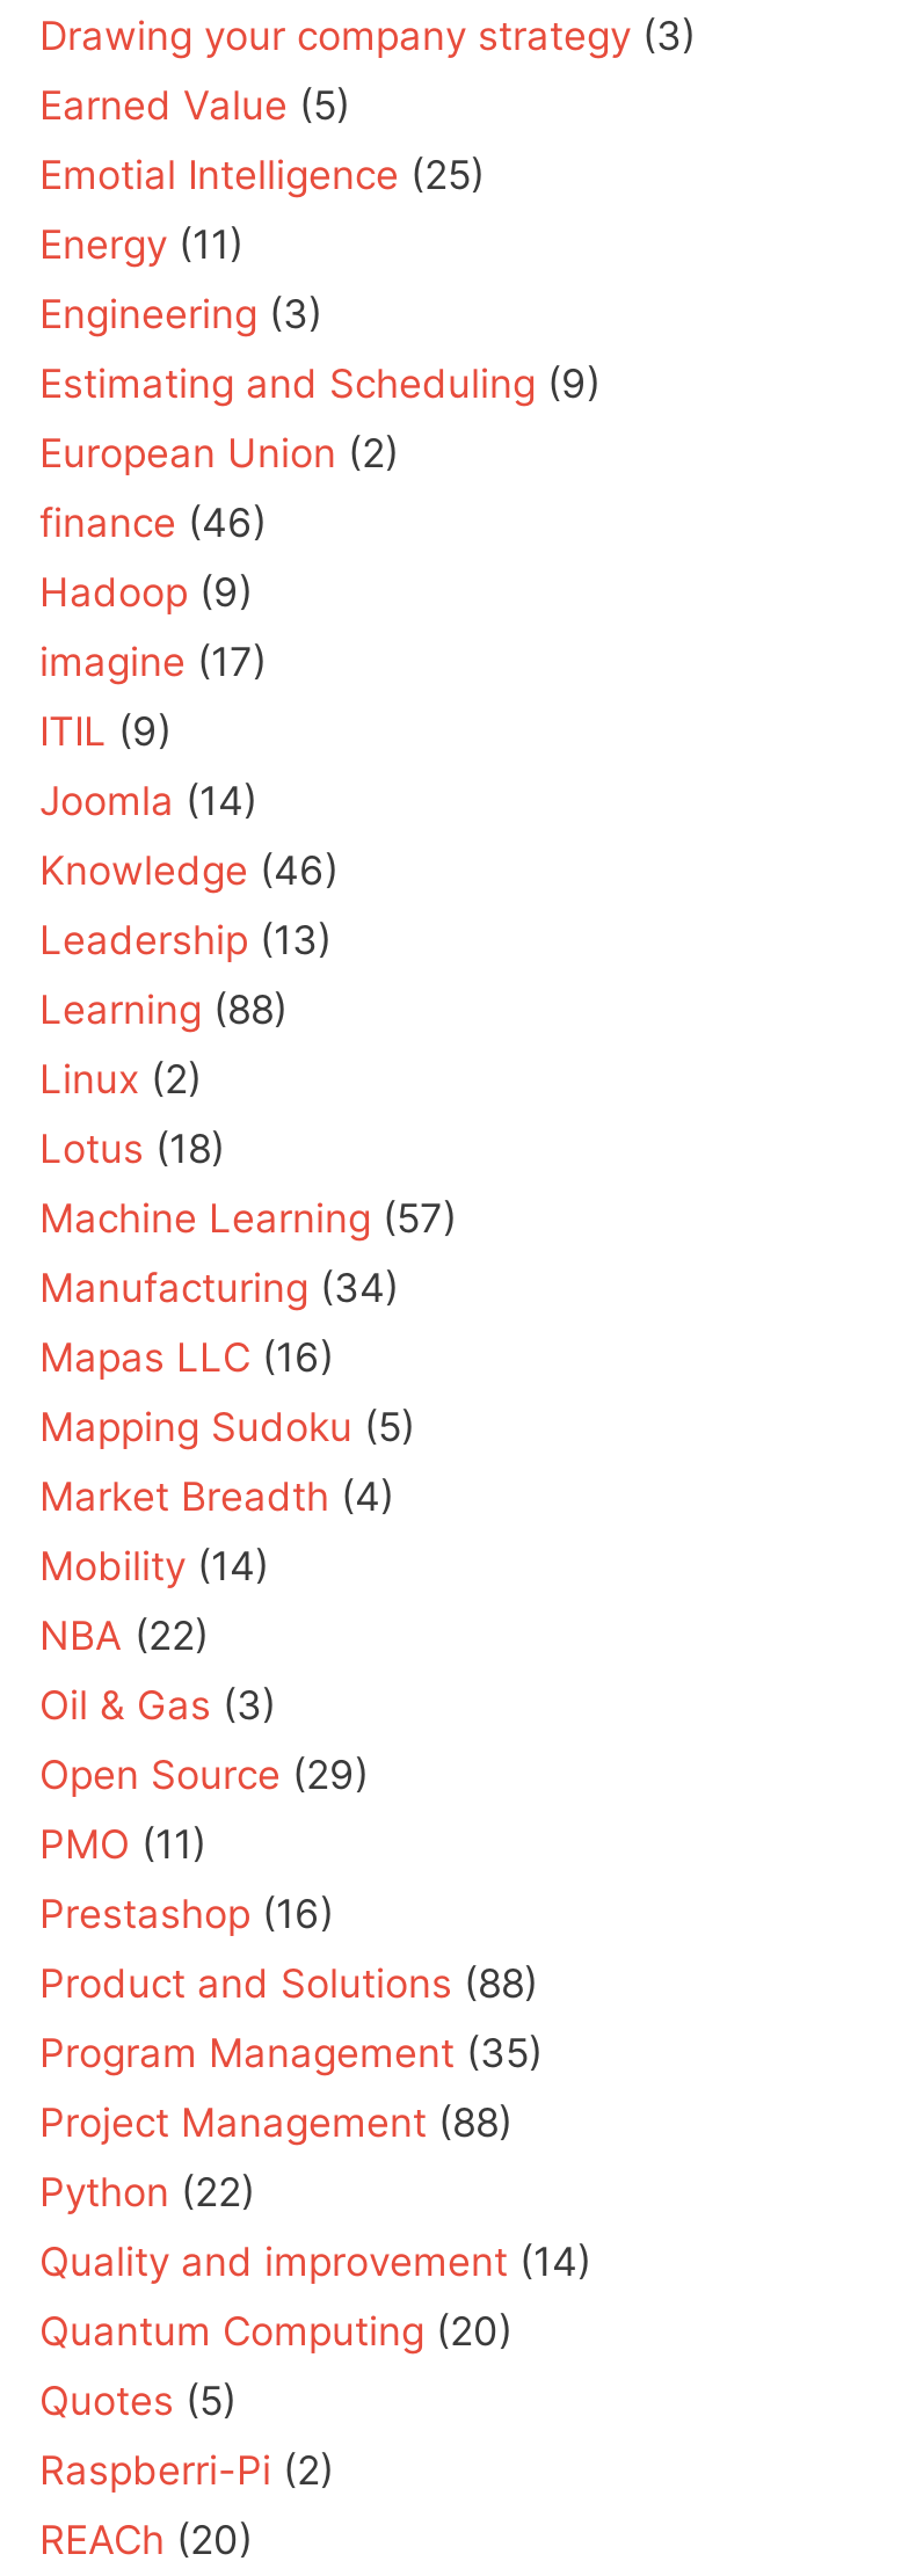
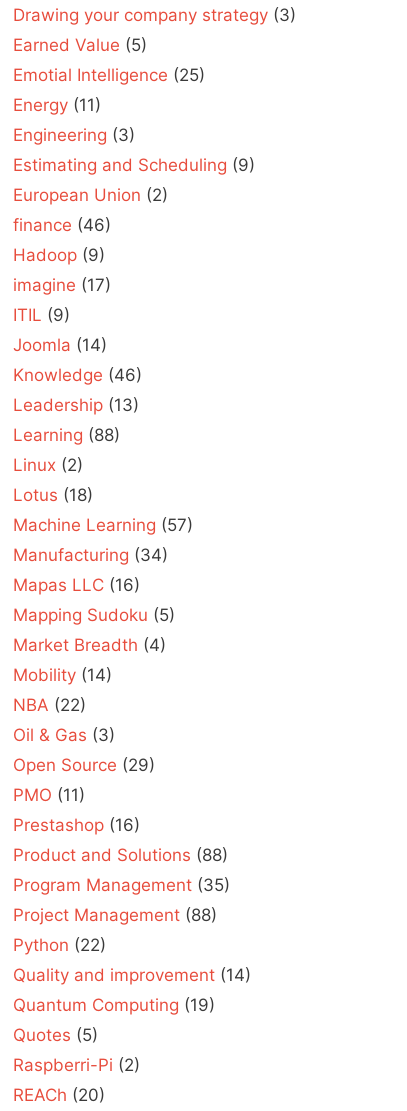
[39,2308,512,2354] Quantum Computing (20) -> [13,995,215,1015] Quantum Computing (19)

